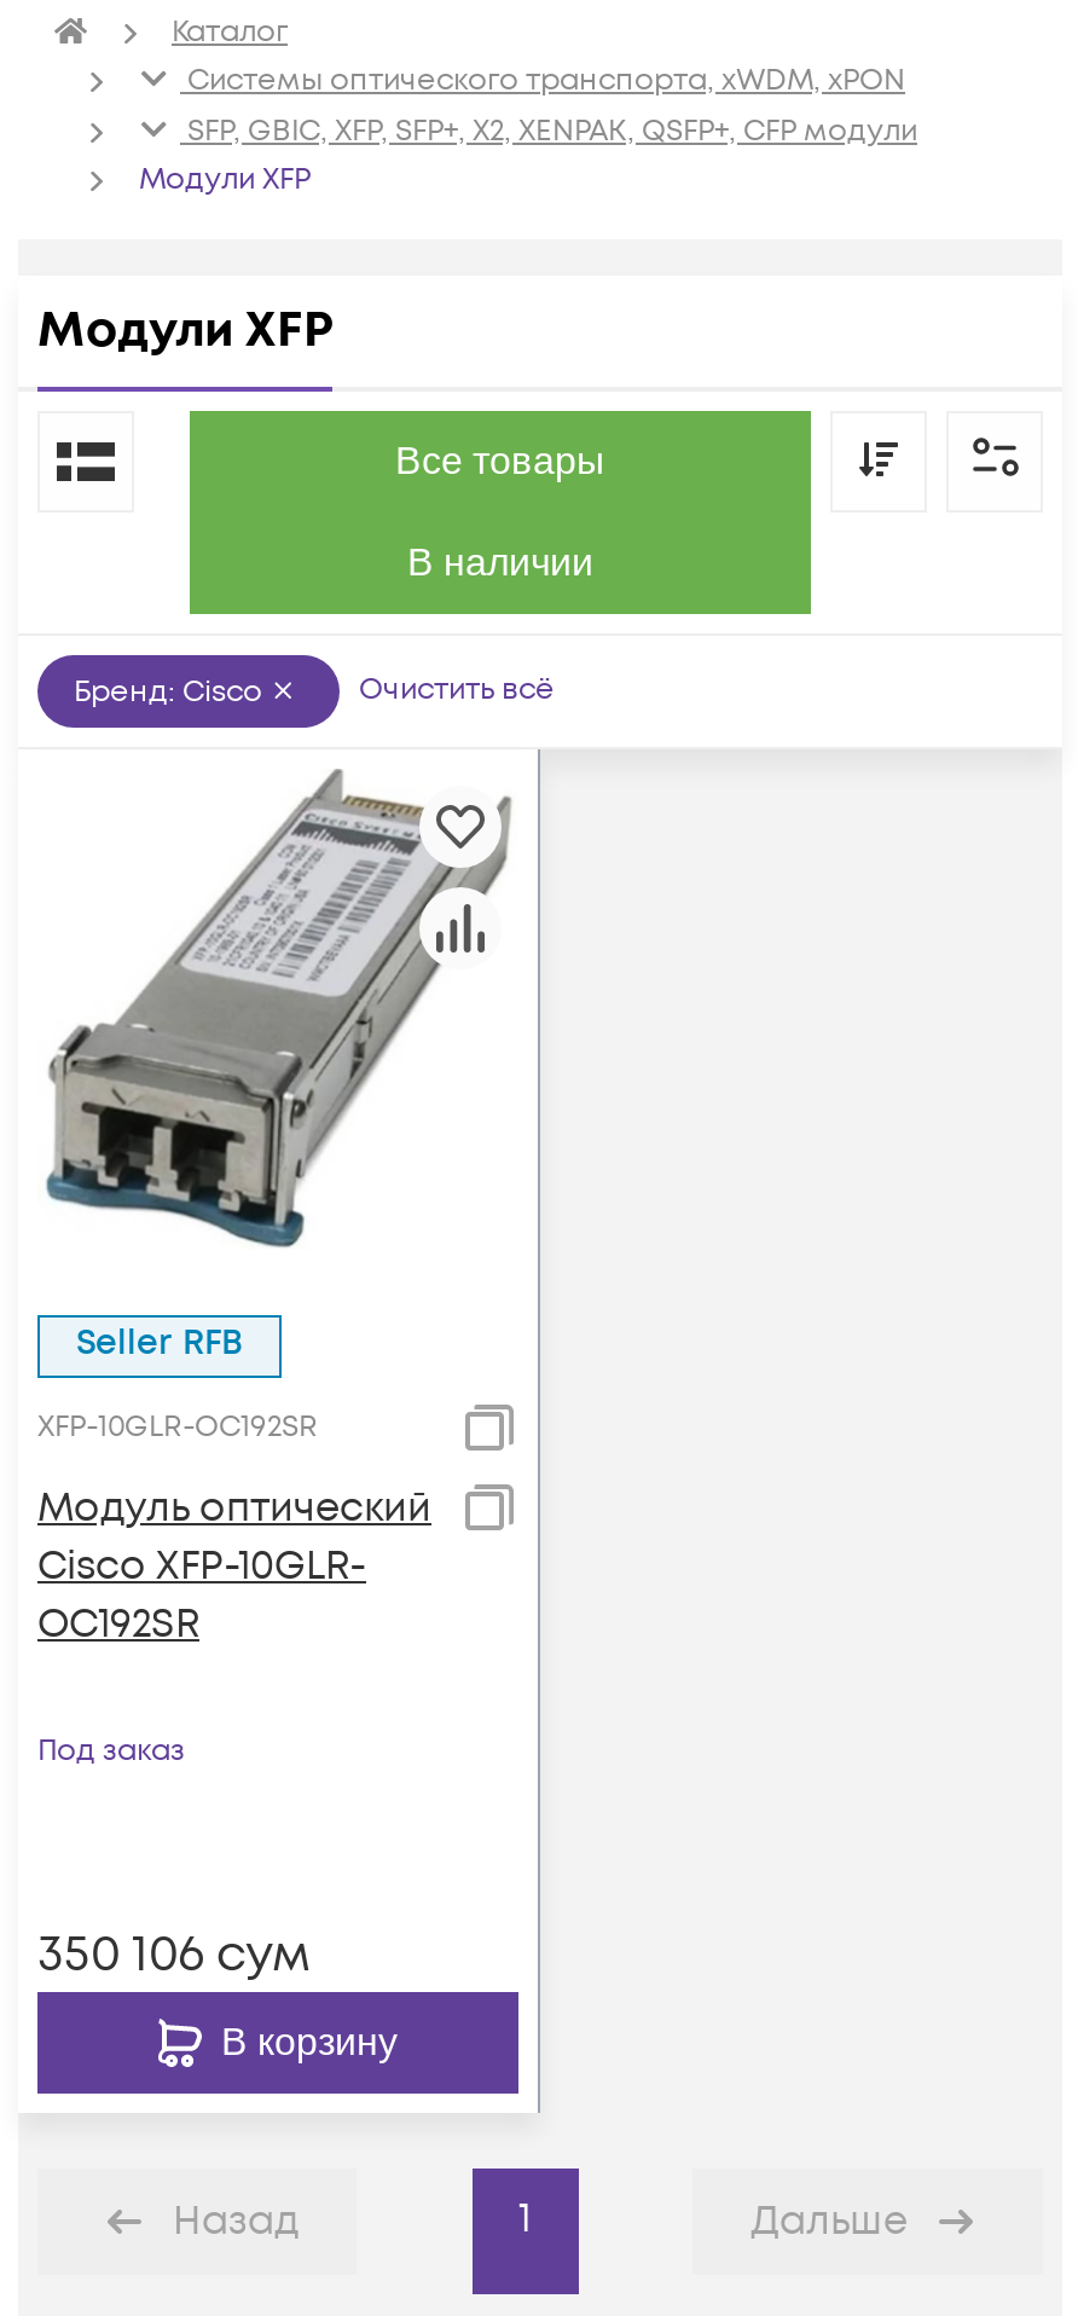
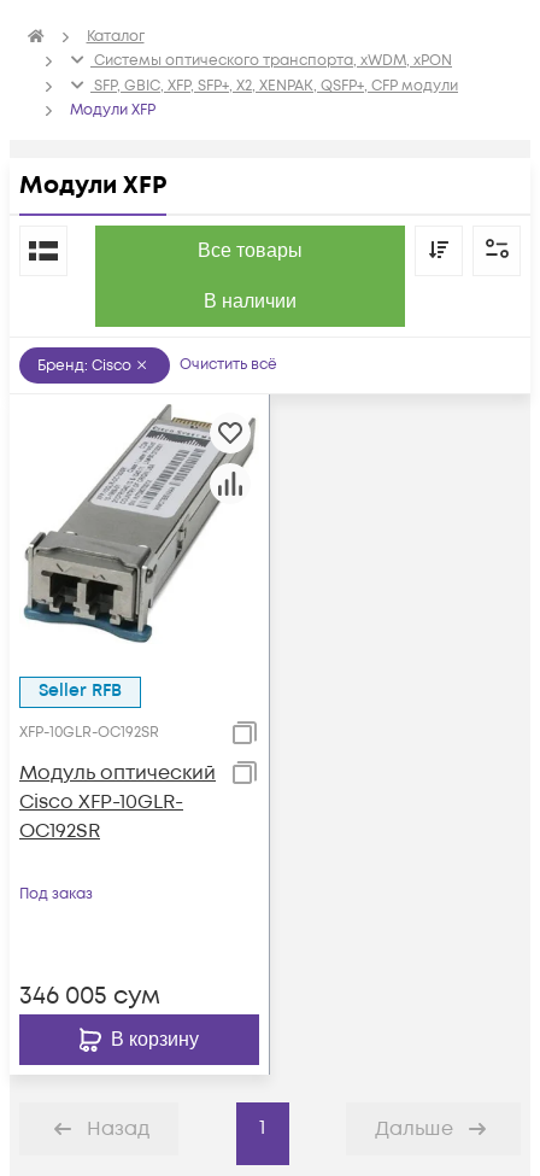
[37,1922,311,1990] 350 106 сум -> [19,979,160,1013] 346 005 сум

